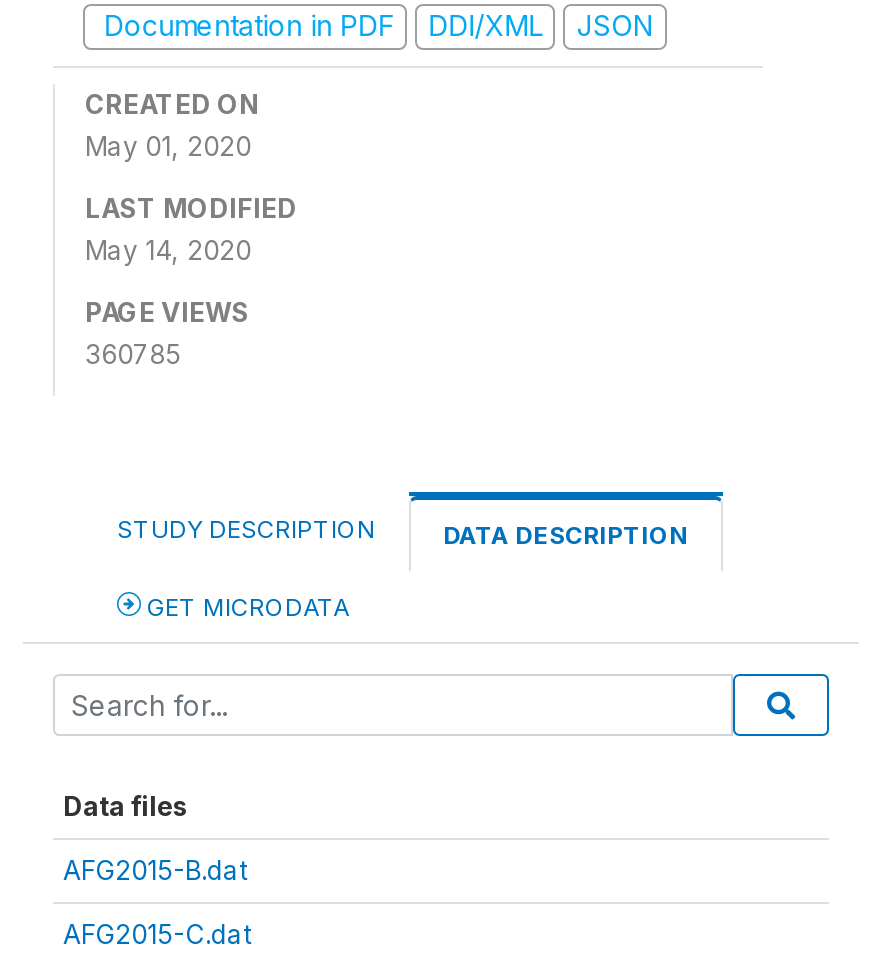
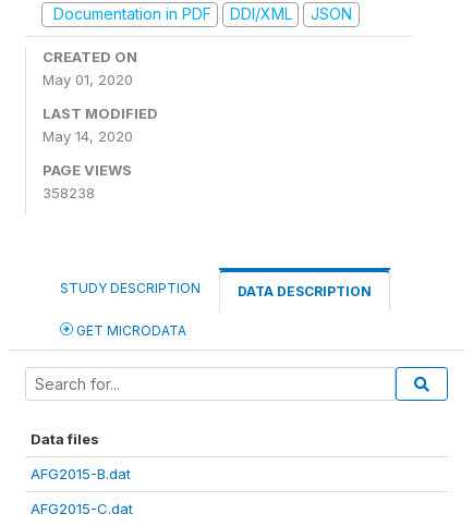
[85,337,181,369] 360785 -> [43,184,95,201] 358238

